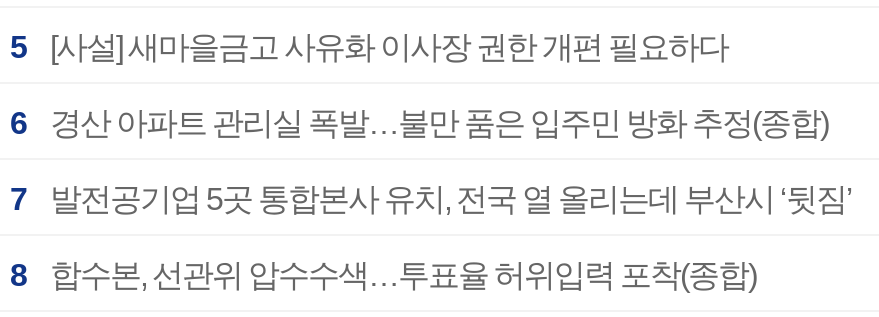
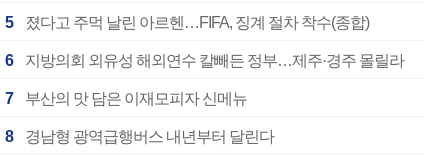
[50,30,728,64] [사설] 새마을금고 사유화 이사장 권한 개편 필요하다 -> [25,14,369,31] 졌다고 주먹 날린 아르헨…FIFA, 징계 절차 착수(종합)
[50,106,828,140] 경산 아파트 관리실 폭발…불만 품은 입주민 방화 추정(종합) -> [25,52,404,69] 지방의회 외유성 해외연수 칼빼든 정부…제주·경주 몰릴라
[50,182,852,216] 발전공기업 5곳 통합본사 유치, 전국 열 올리는데 부산시 ‘뒷짐’ -> [25,90,247,107] 부산의 맛 담은 이재모피자 신메뉴
[50,258,756,292] 합수본, 선관위 압수수색…투표율 허위입력 포착(종합) -> [25,128,274,145] 경남형 광역급행버스 내년부터 달린다

